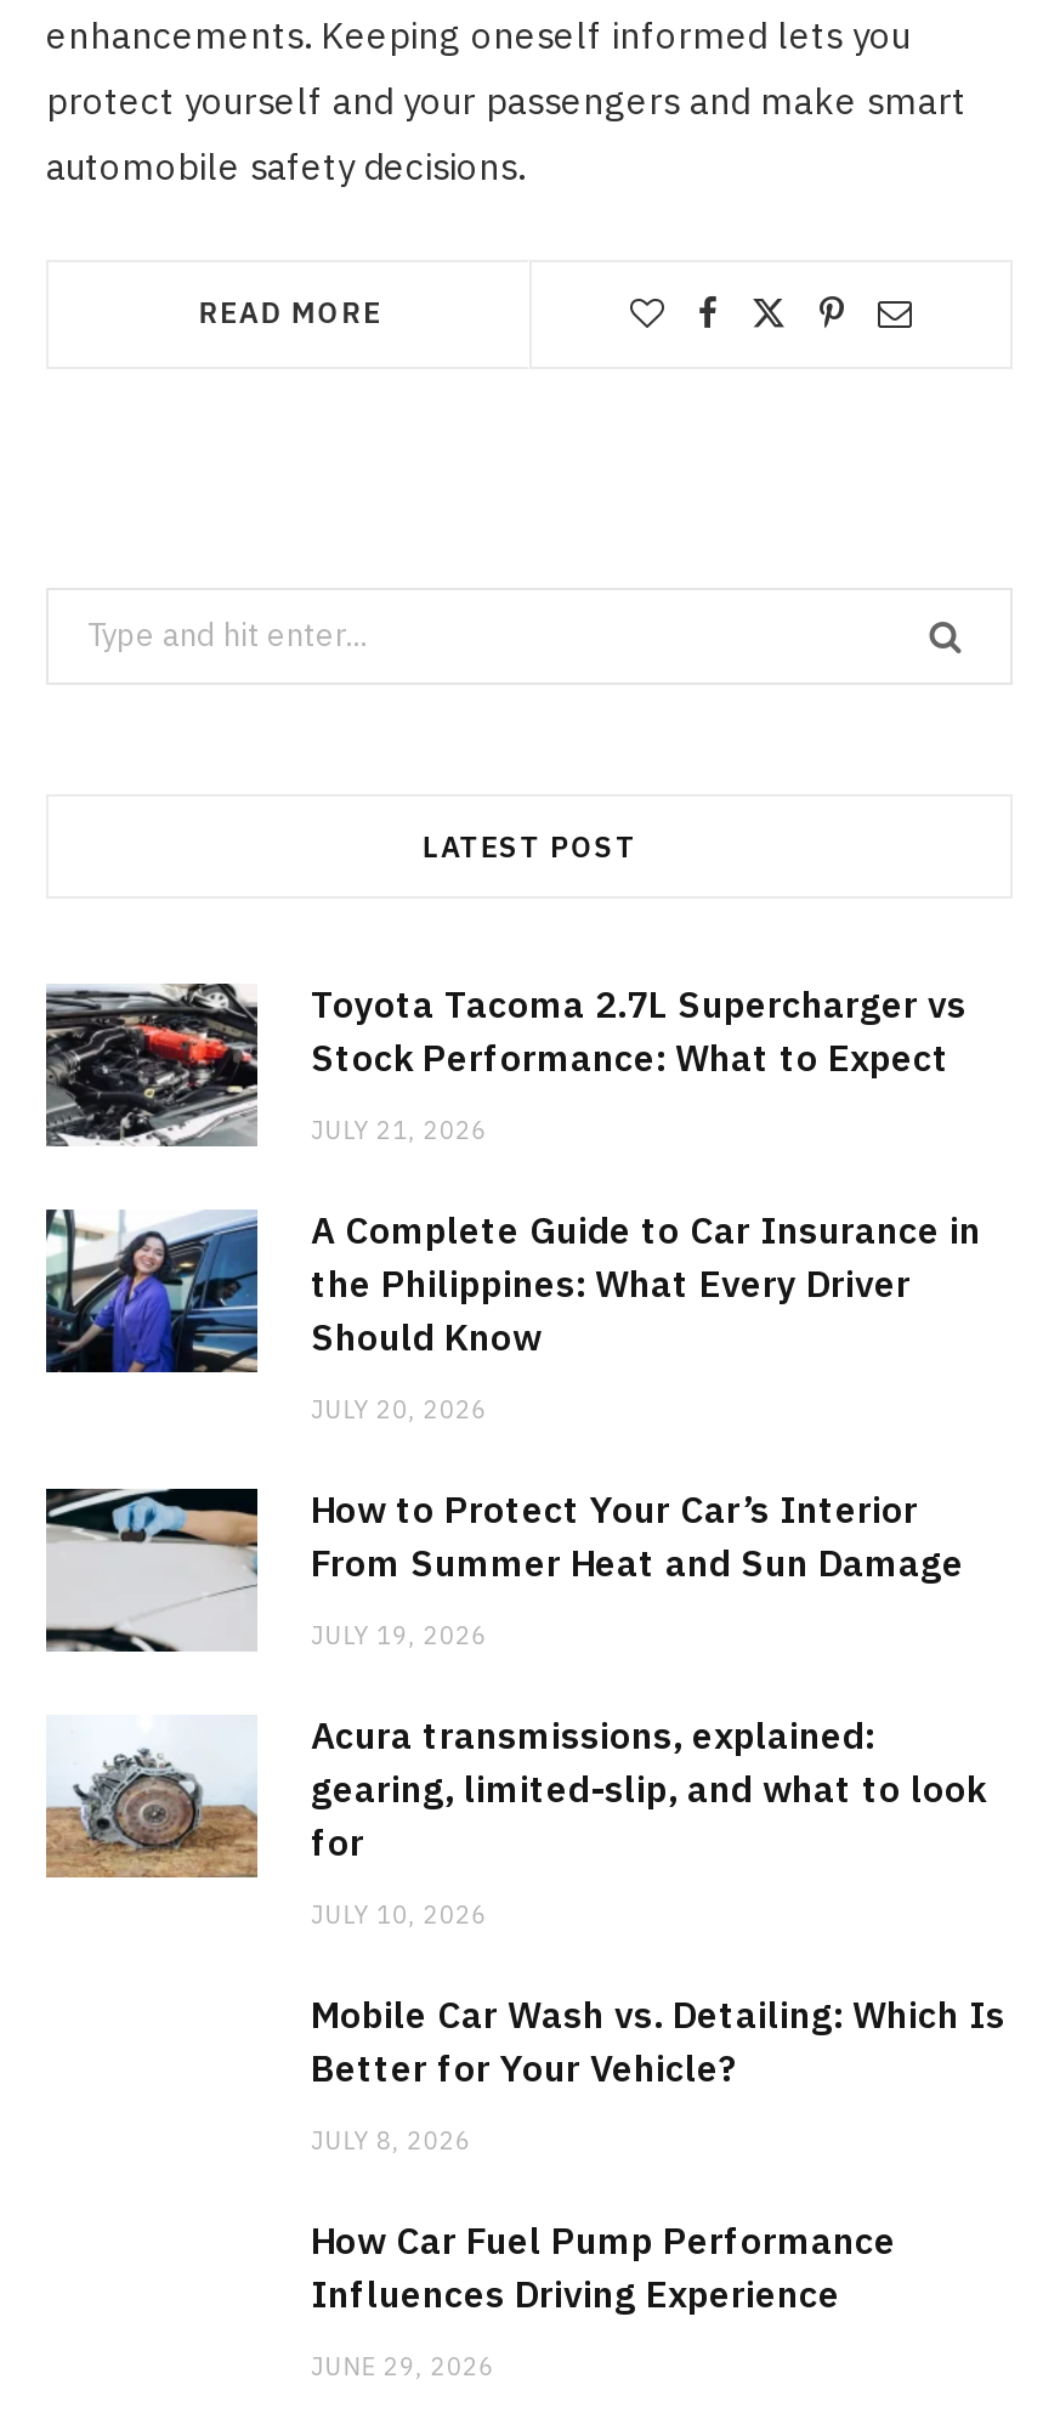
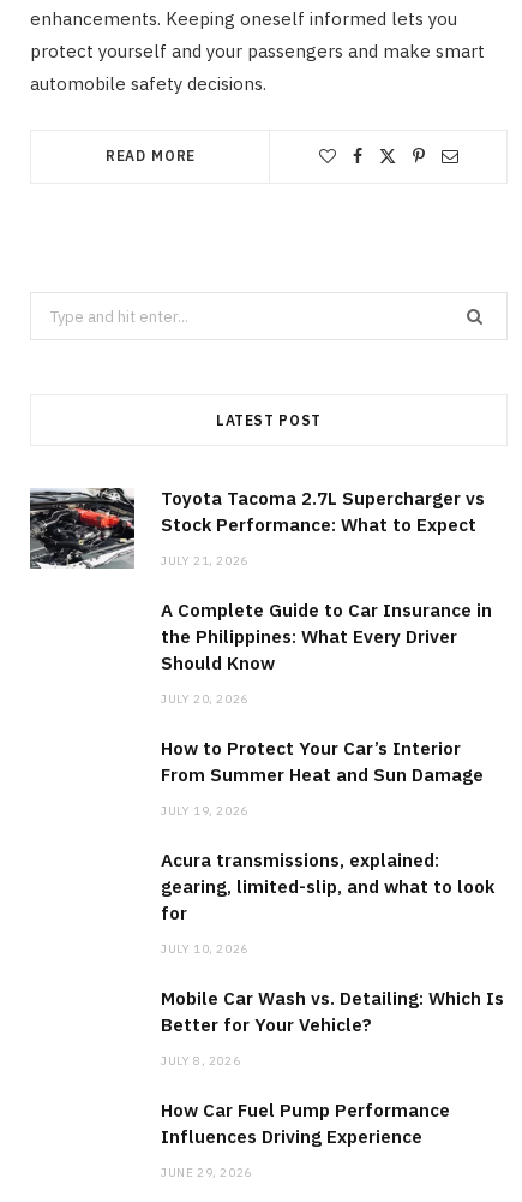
[44,1207,260,1375] [image] -> none
[44,1486,260,1654] [image] -> none
[44,1746,260,1880] [image] -> none

